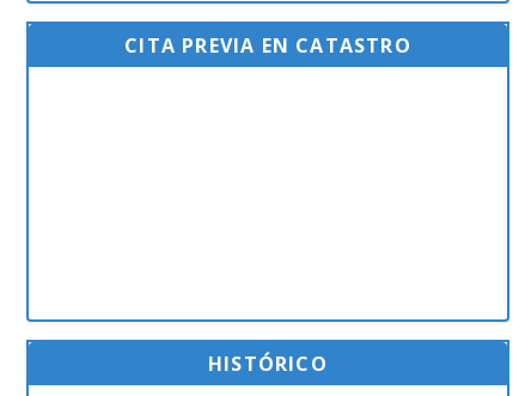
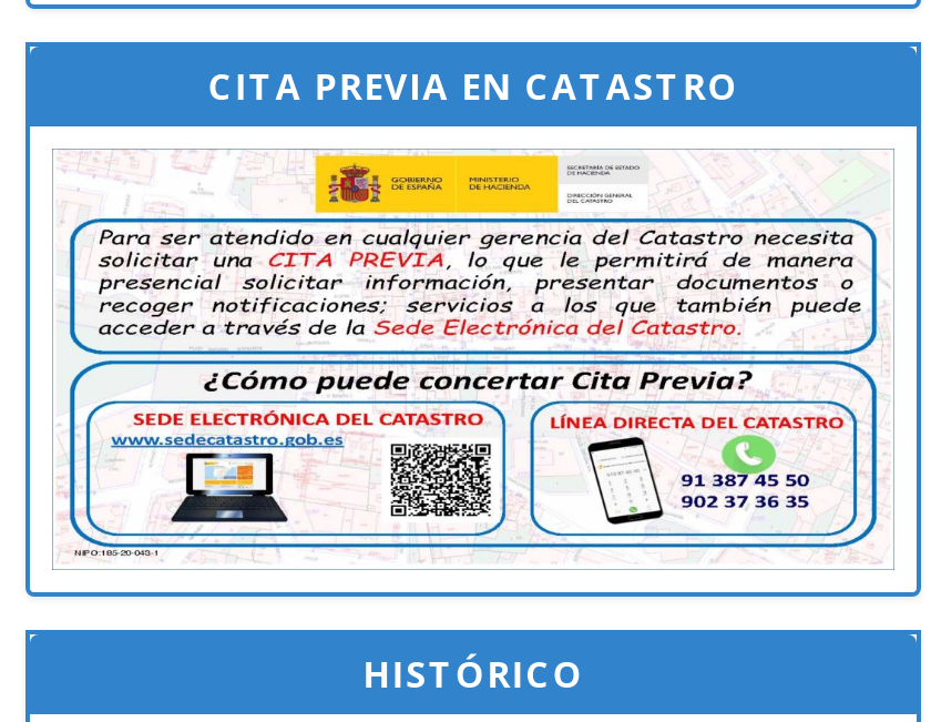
none -> [52,149,894,570] [image]

